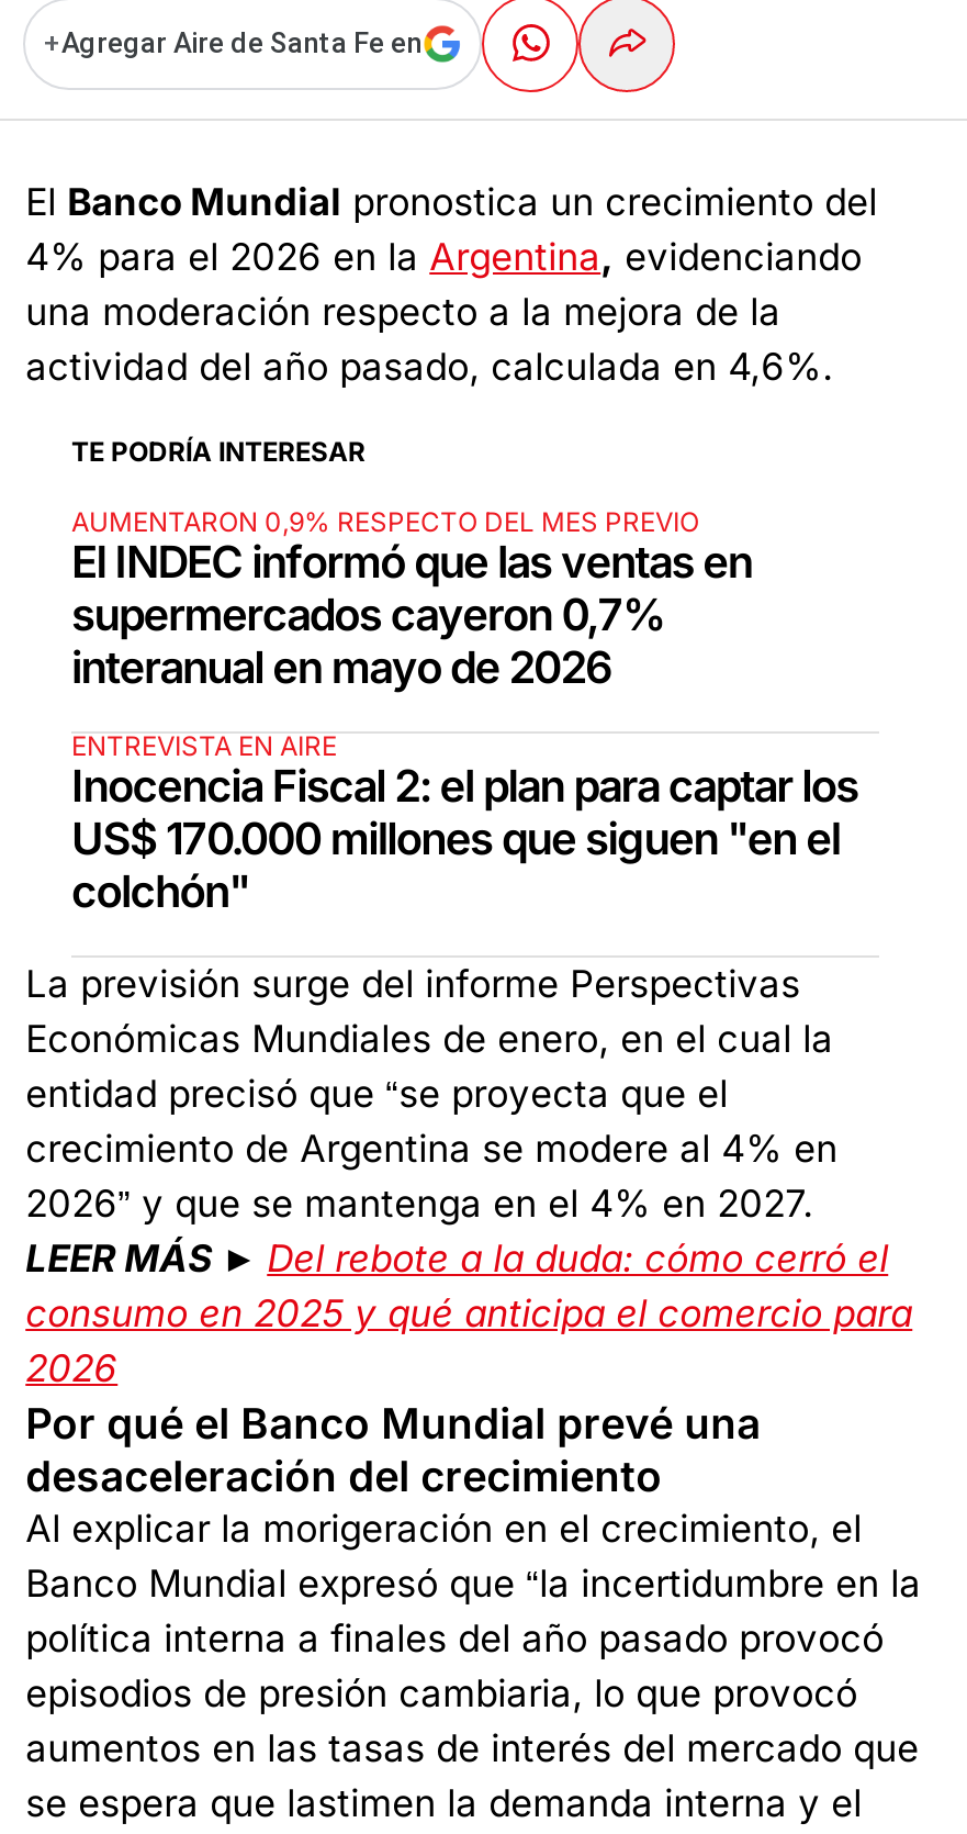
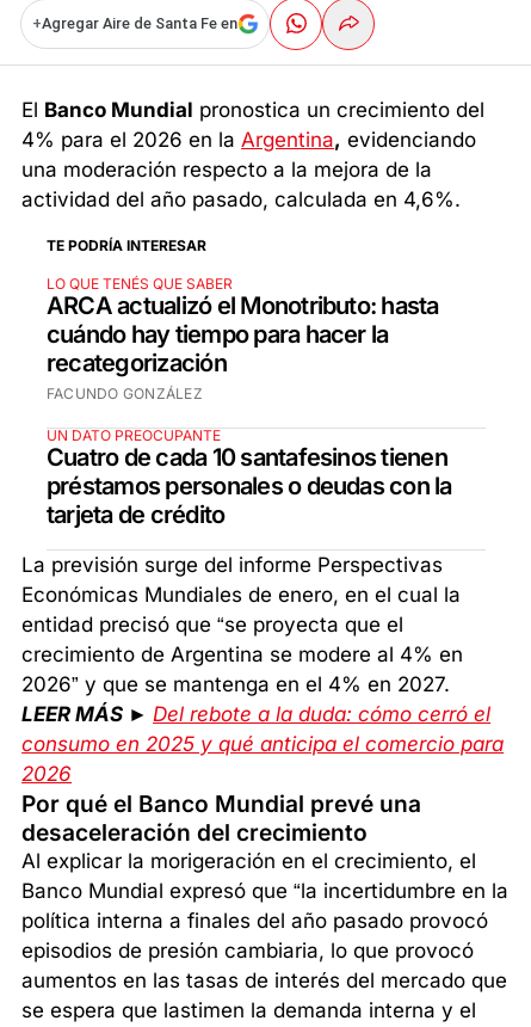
[71,506,752,695] AUMENTARON 0,9% RESPECTO DEL MES PREVIO | El INDEC informó que las ventas en | supermercados cayeron 0,7% | interanual en mayo de 2026 -> [47,275,439,403] LO QUE TENÉS QUE SABER | ARCA actualizó el Monotributo: hasta | cuándo hay tiempo para hacer la | recategorización | FACUNDO GONZÁLEZ
[71,730,858,919] ENTREVISTA EN AIRE | Inocencia Fiscal 2: el plan para captar los | US$ 170.000 millones que siguen "en el | colchón" -> [47,427,452,530] UN DATO PREOCUPANTE | Cuatro de cada 10 santafesinos tienen | préstamos personales o deudas con la | tarjeta de crédito

